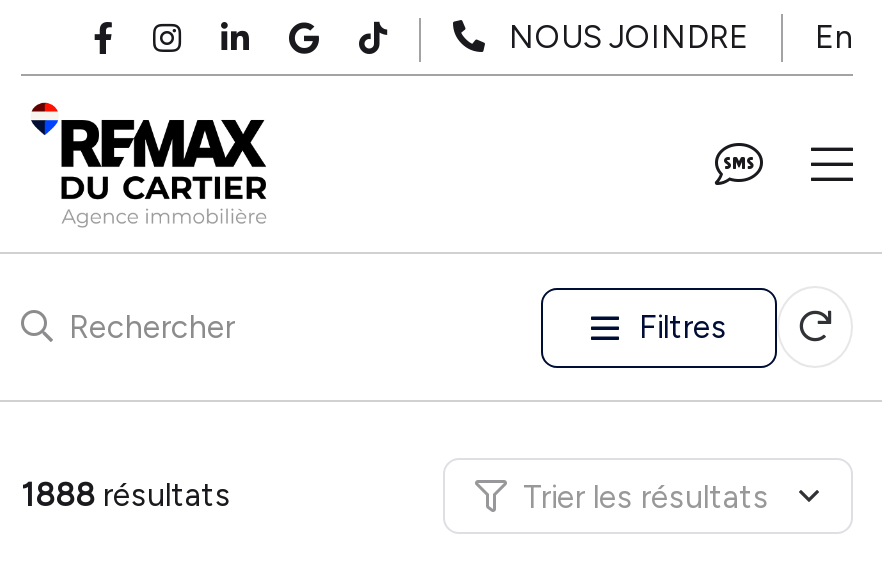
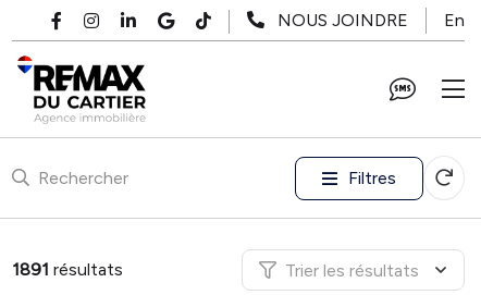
[21,476,231,514] 1888 résultats -> [12,259,123,280] 1891 résultats

